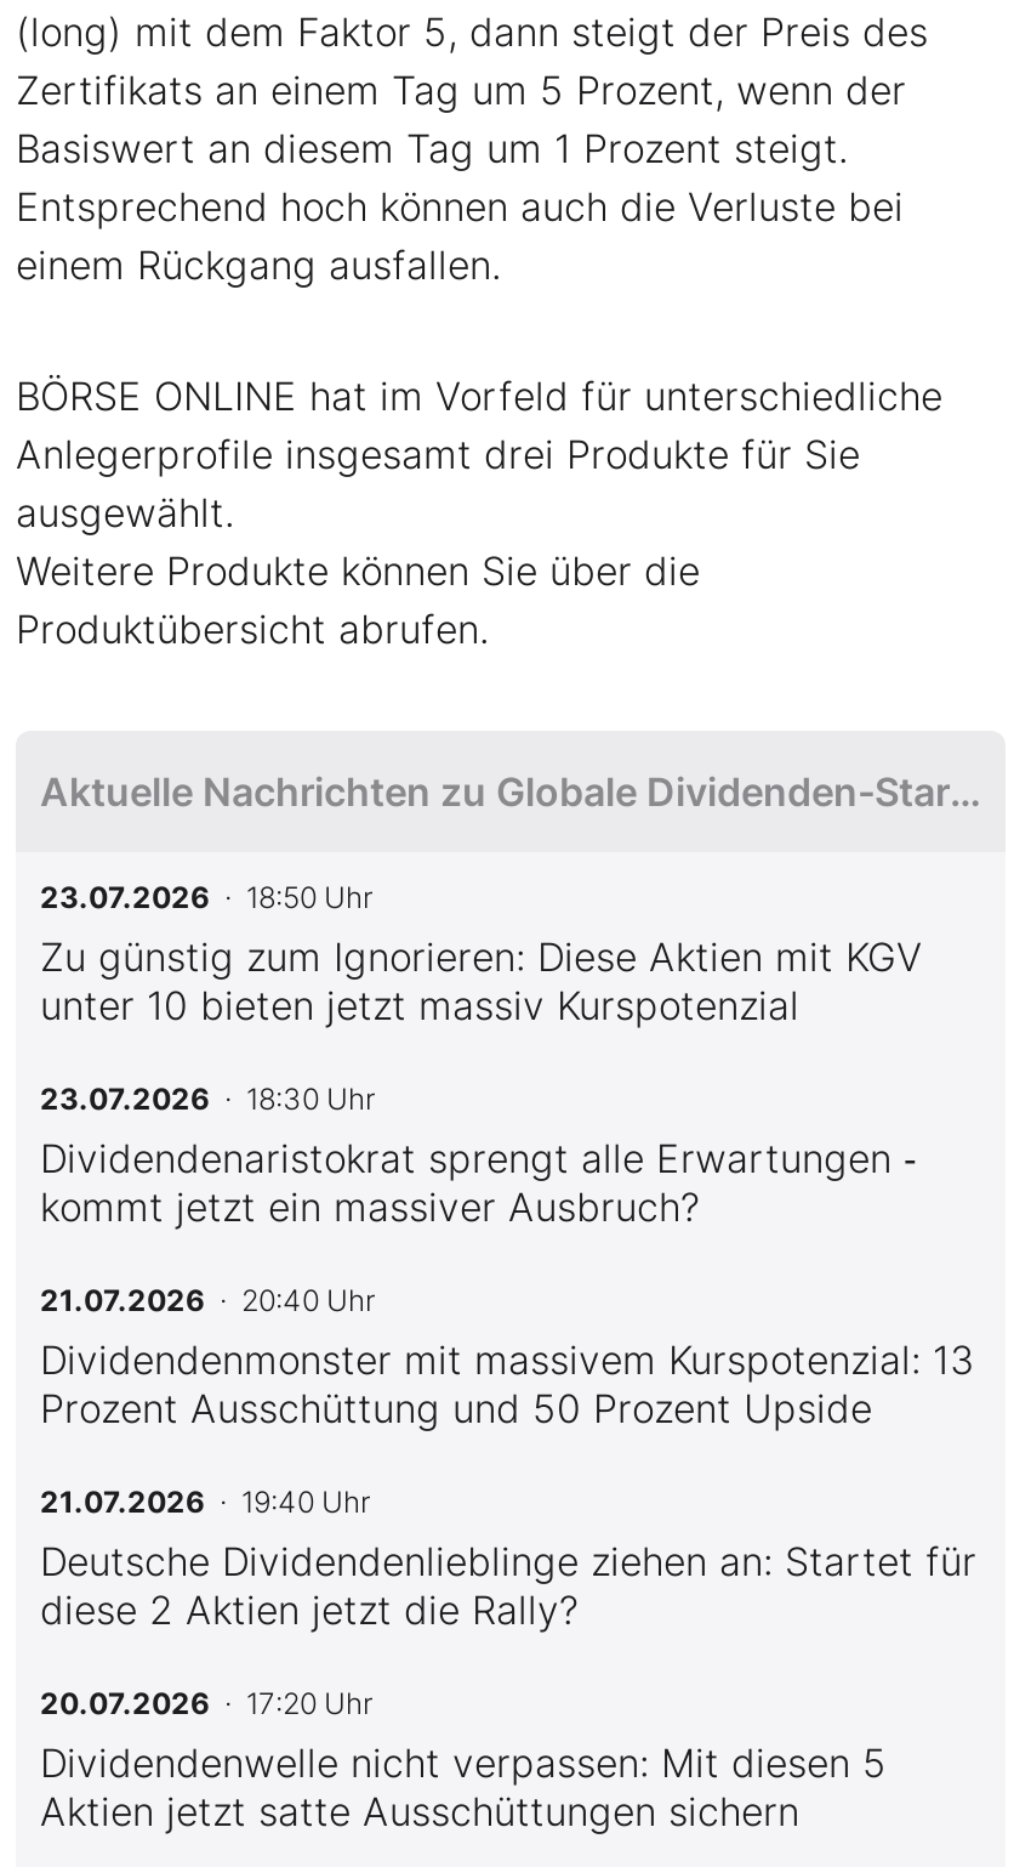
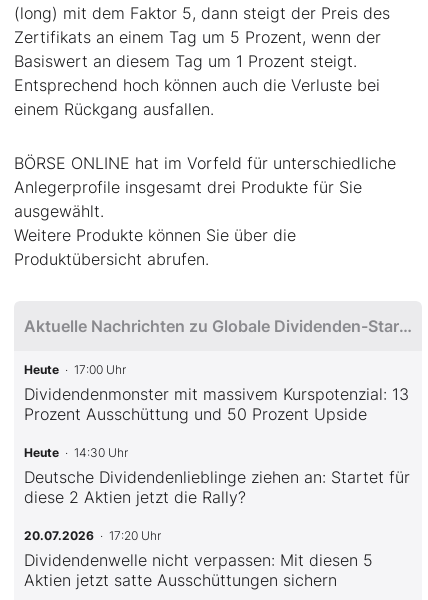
[40,878,923,1317] 23.07.2026 · 18:50 Uhr | Zu günstig zum Ignorieren: Diese Aktien mit KGV | unter 10 bieten jetzt massiv Kurspotenzial | 23.07.2026 · 18:30 Uhr | Dividendenaristokrat sprengt alle Erwartungen ‑ | kommt jetzt ein massiver Ausbruch? | 21.07.2026 · 20:40 Uhr -> [24,362,126,377] Heute · 17:00 Uhr
[40,1482,370,1519] 21.07.2026 · 19:40 Uhr -> [24,445,128,460] Heute · 14:30 Uhr

